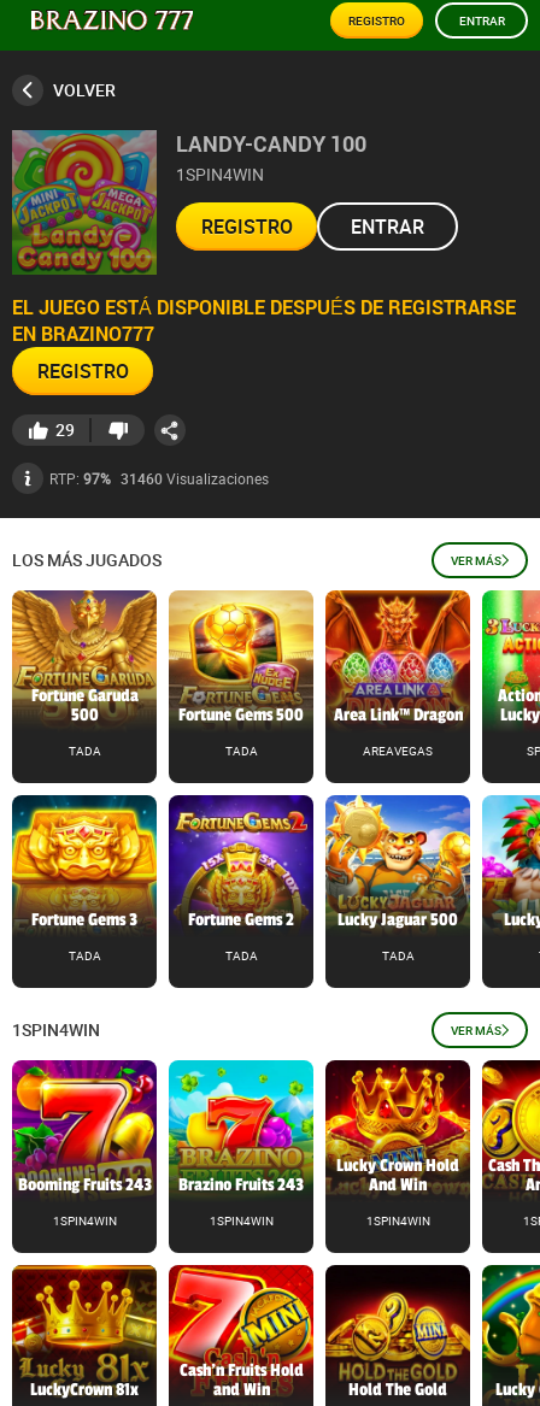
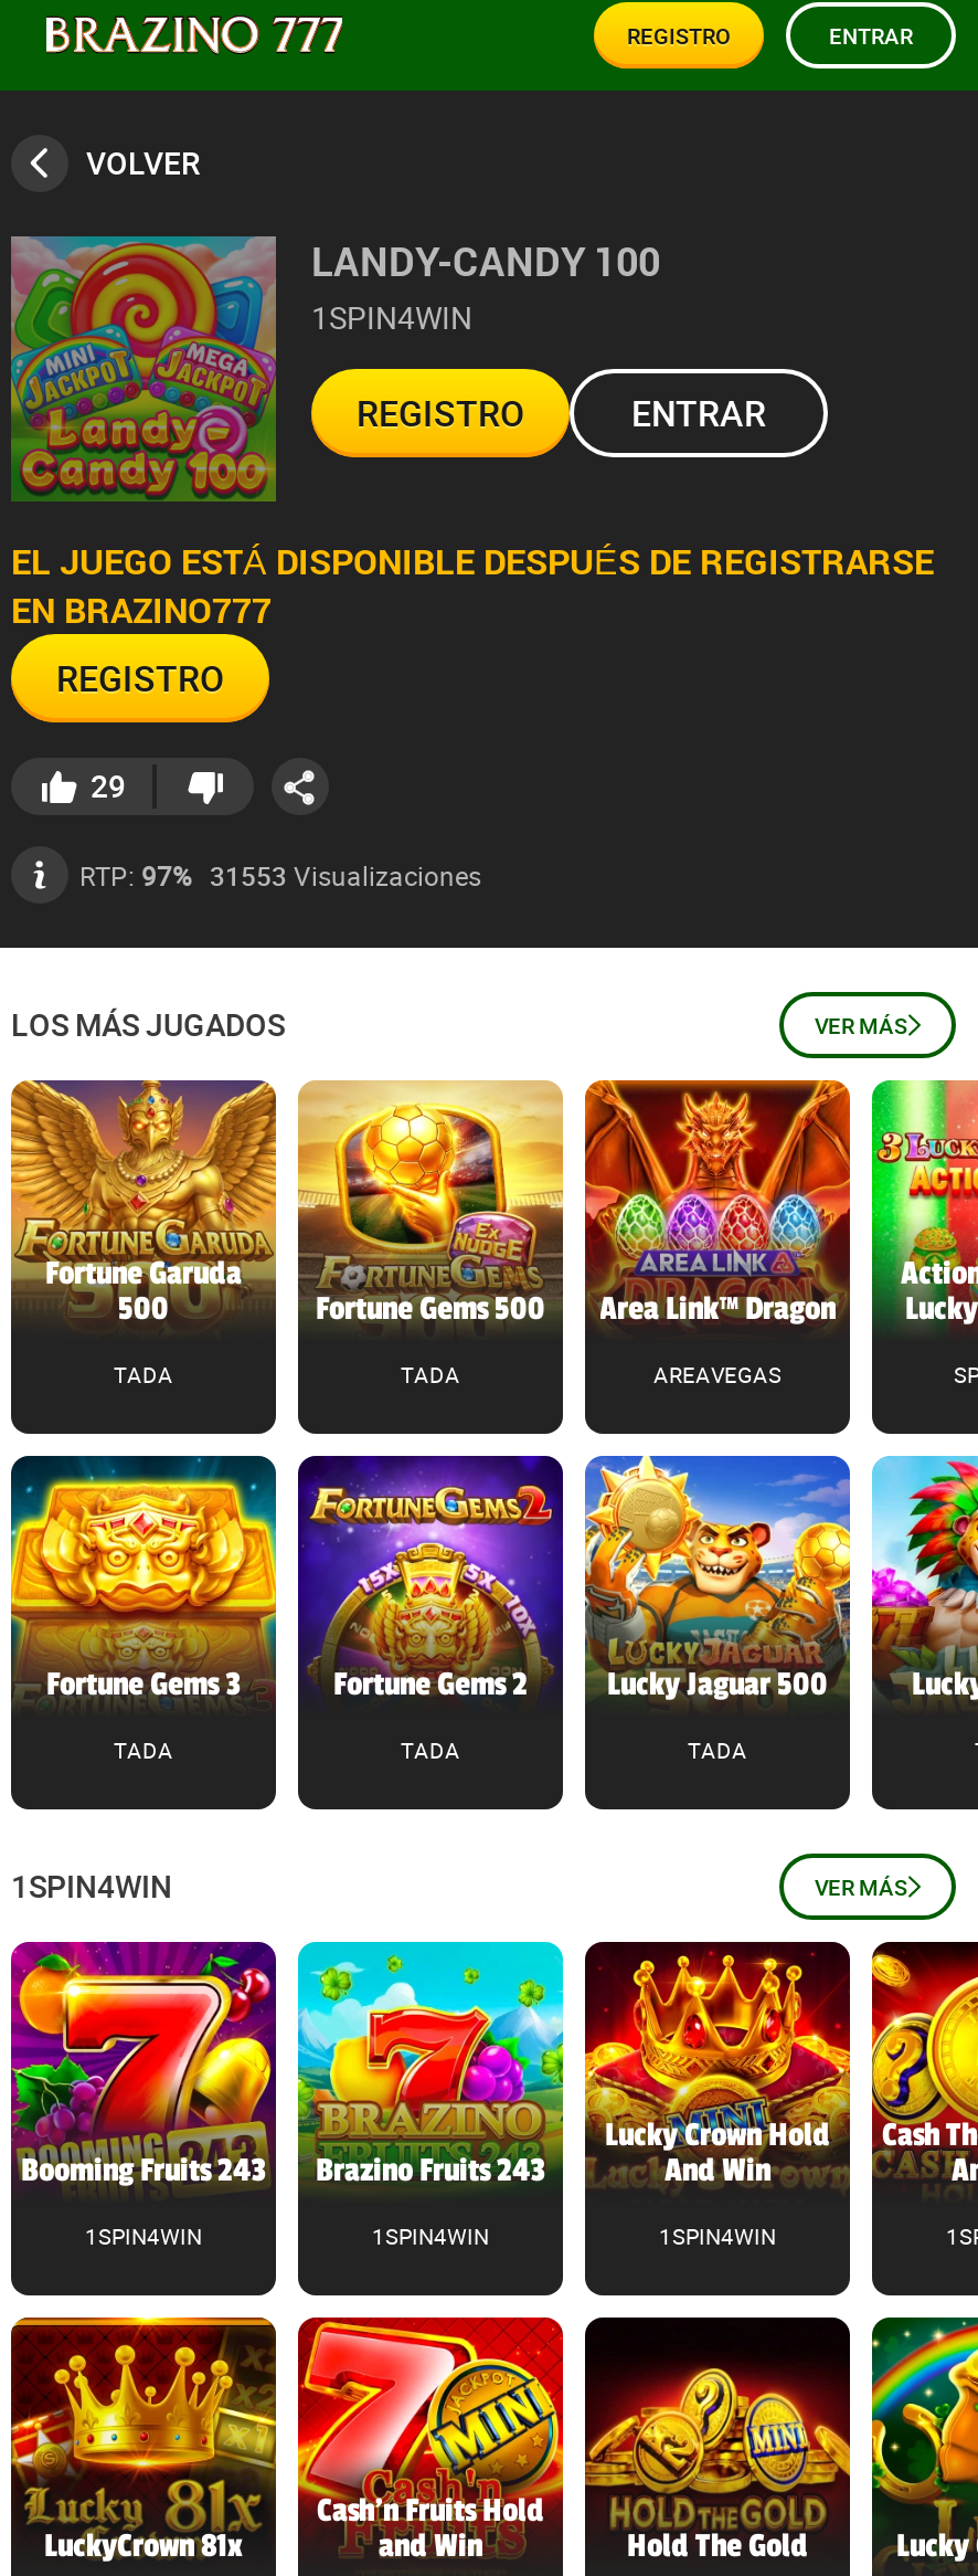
[49,468,269,488] RTP: 97% 31460 Visualizaciones -> [79,857,481,893] RTP: 97% 31553 Visualizaciones

